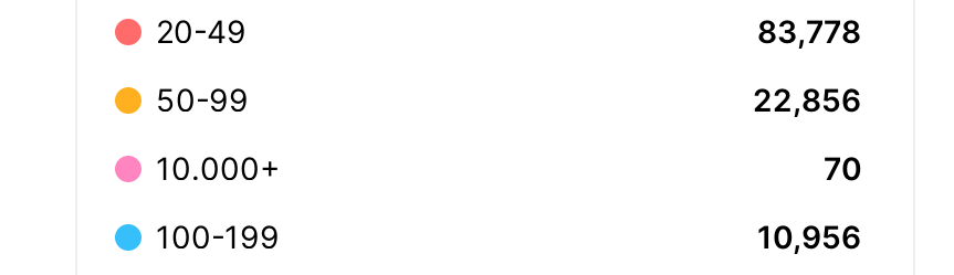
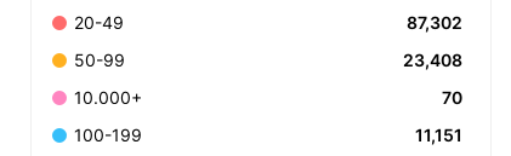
[757,11,861,49] 83,778 -> [406,12,462,32] 87,302
[753,80,861,117] 22,856 -> [402,49,462,70] 23,408
[757,217,861,254] 10,956 -> [415,124,462,145] 11,151

